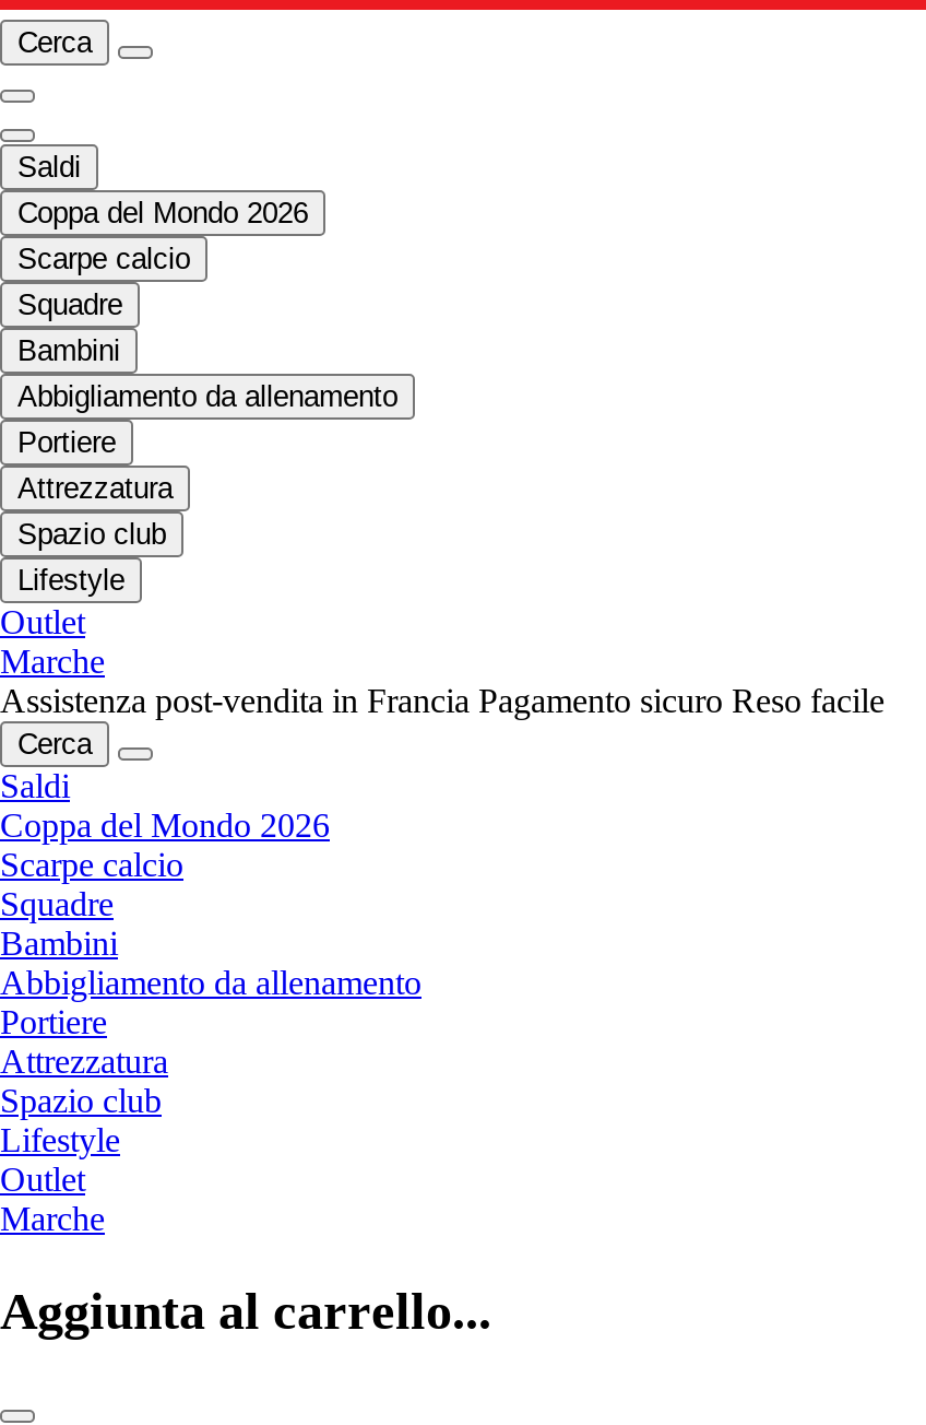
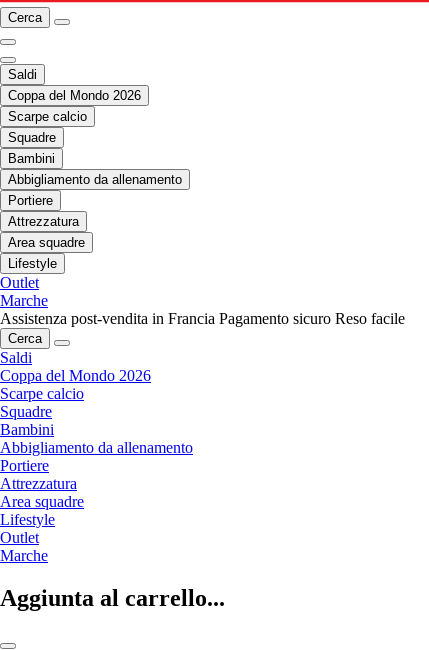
[17,519,166,552] Spazio club -> [8,235,85,250] Area squadre
[0,1083,162,1120] Spazio club -> [0,493,84,510] Area squadre

